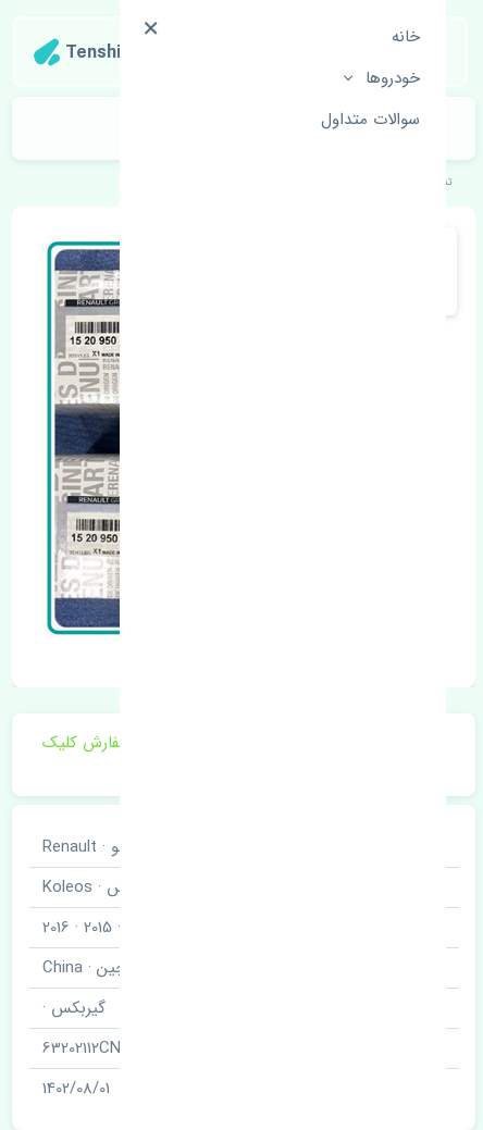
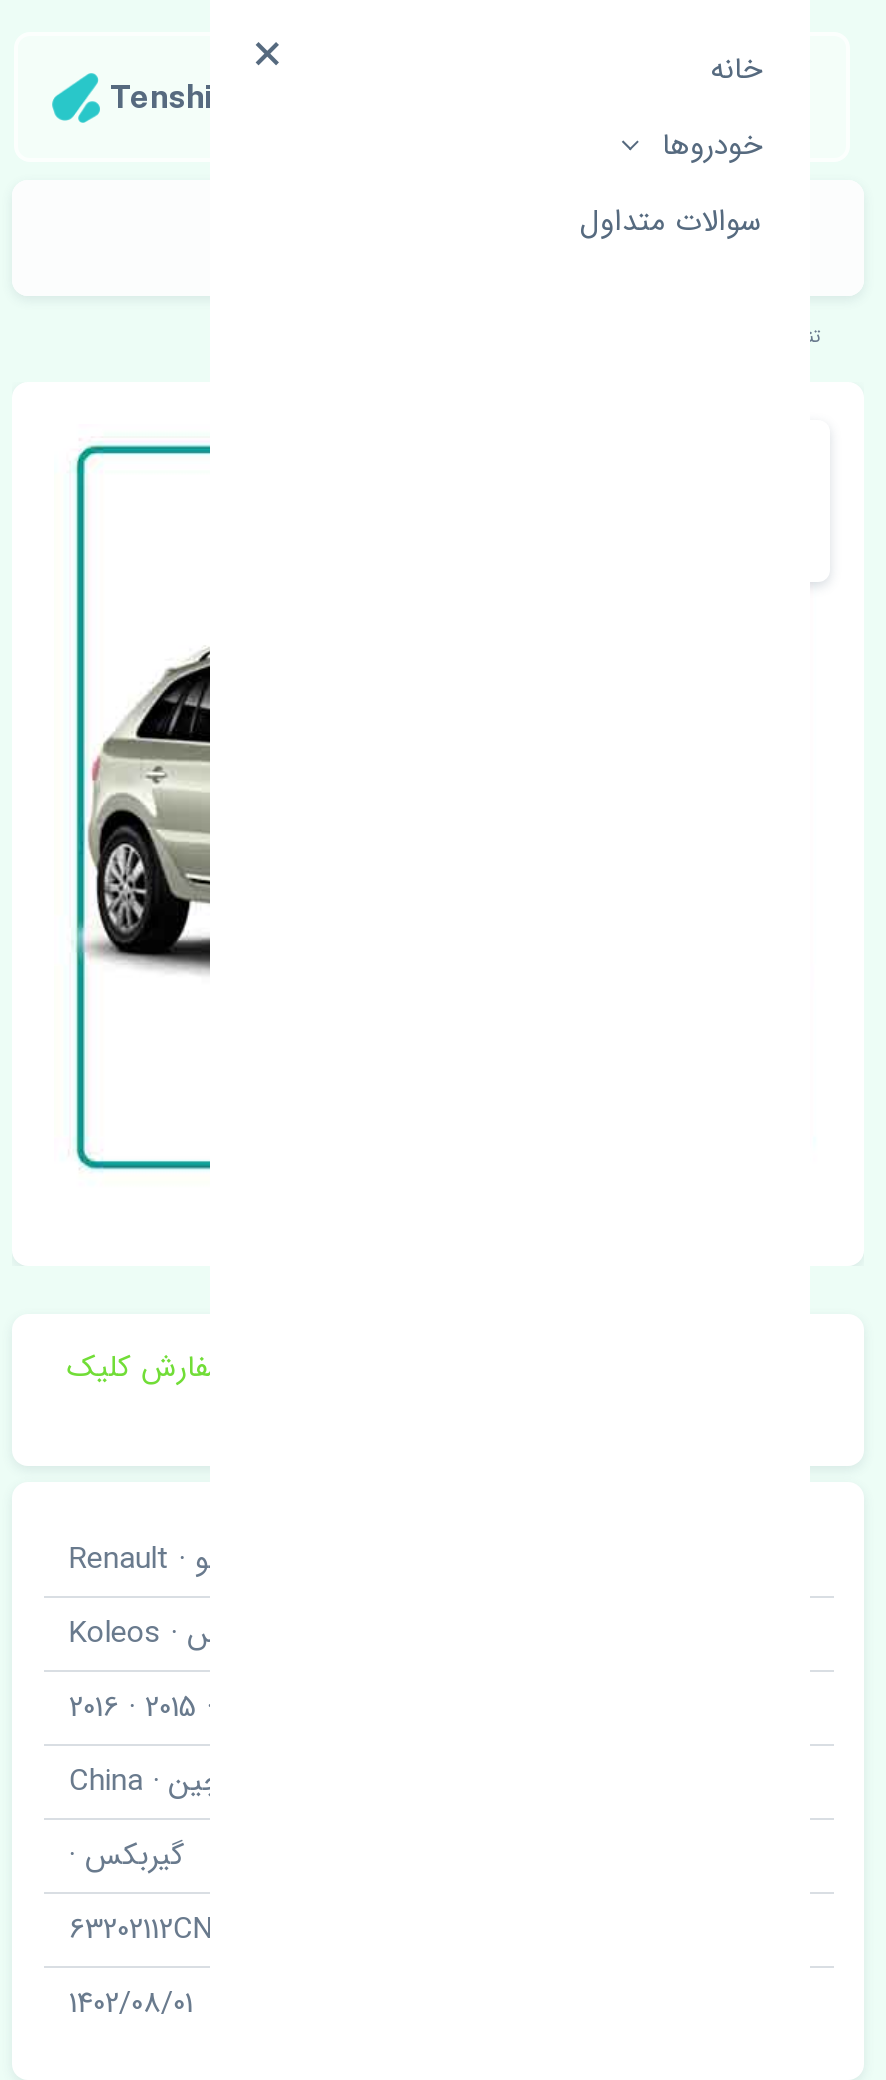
[48,248,121,629] [image] -> [76,460,212,1158] [image]

